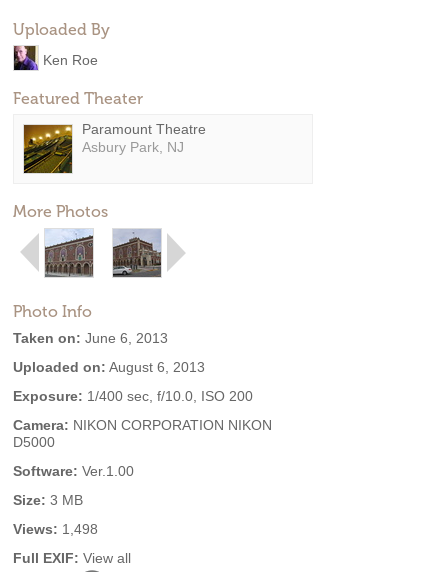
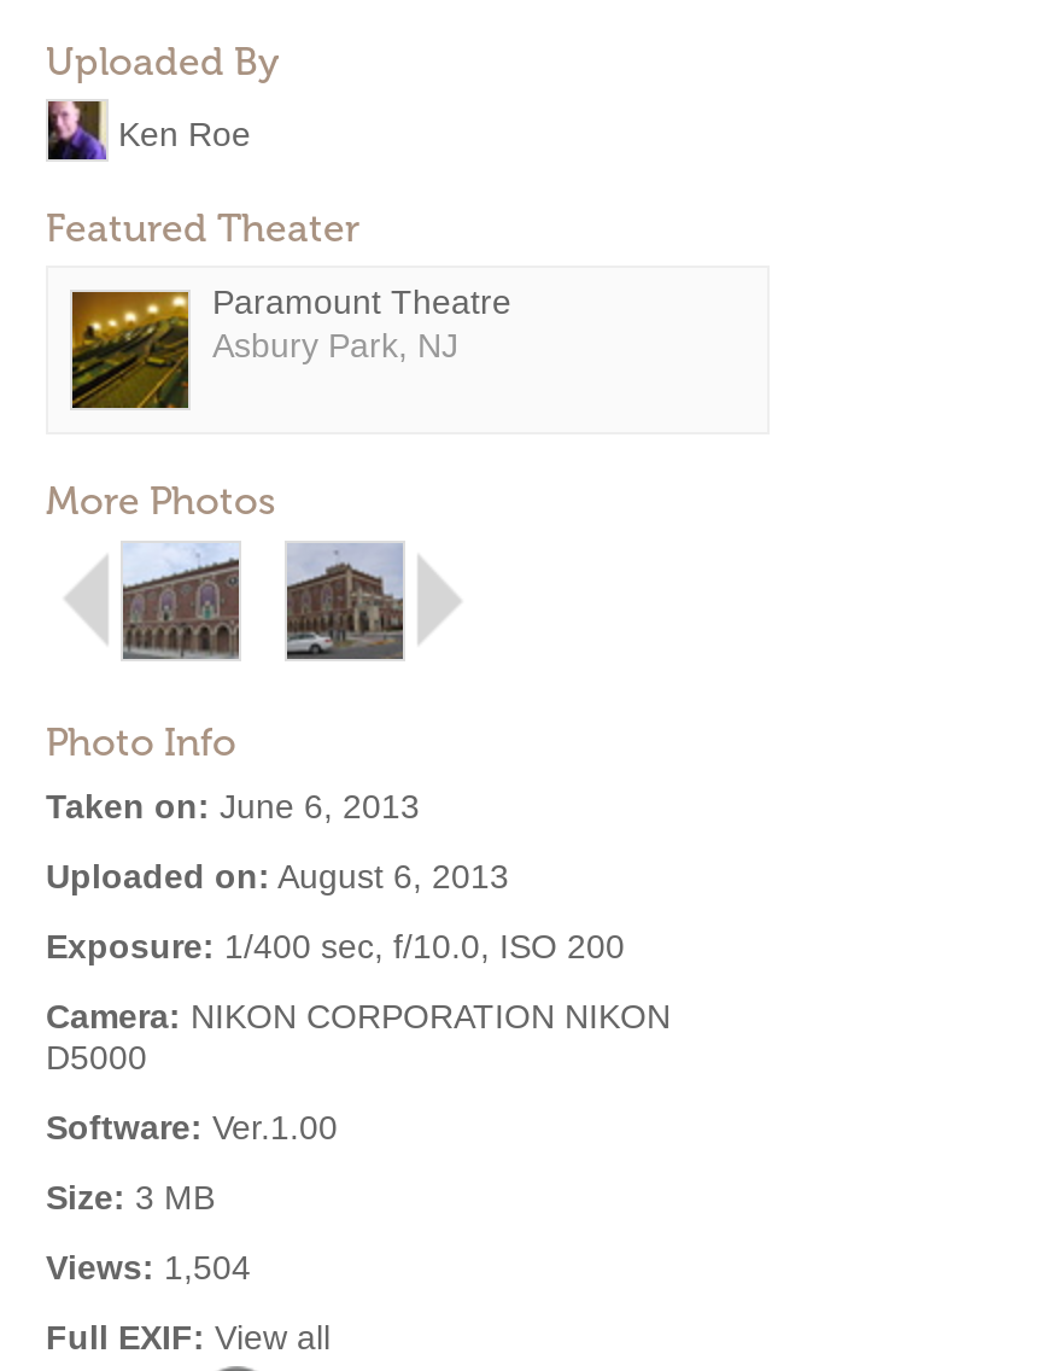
[13,521,98,537] Views: 1,498 -> [46,1248,251,1287] Views: 1,504

